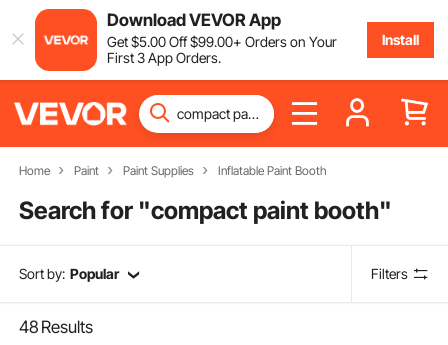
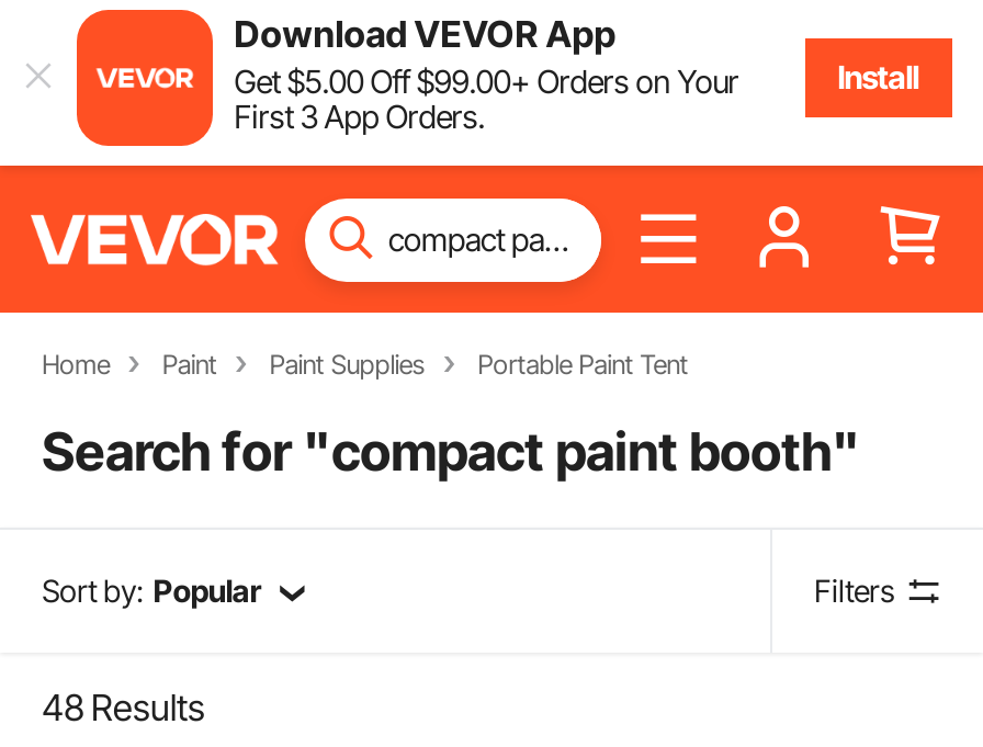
[218,163,327,178] Inflatable Paint Booth -> [478,348,688,381] Portable Paint Tent

